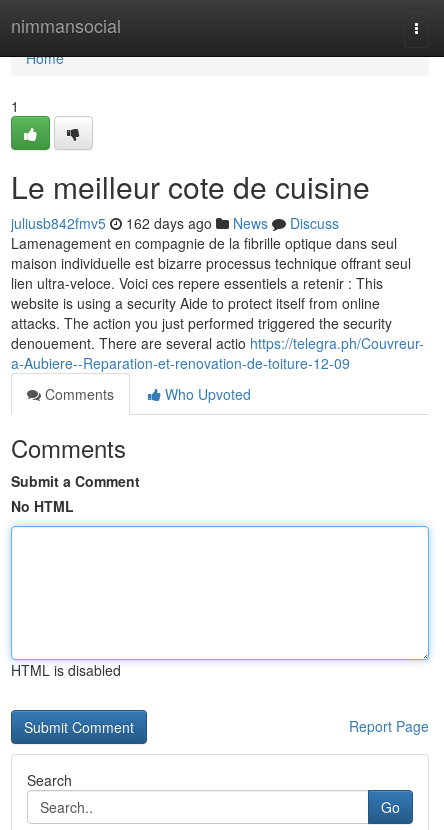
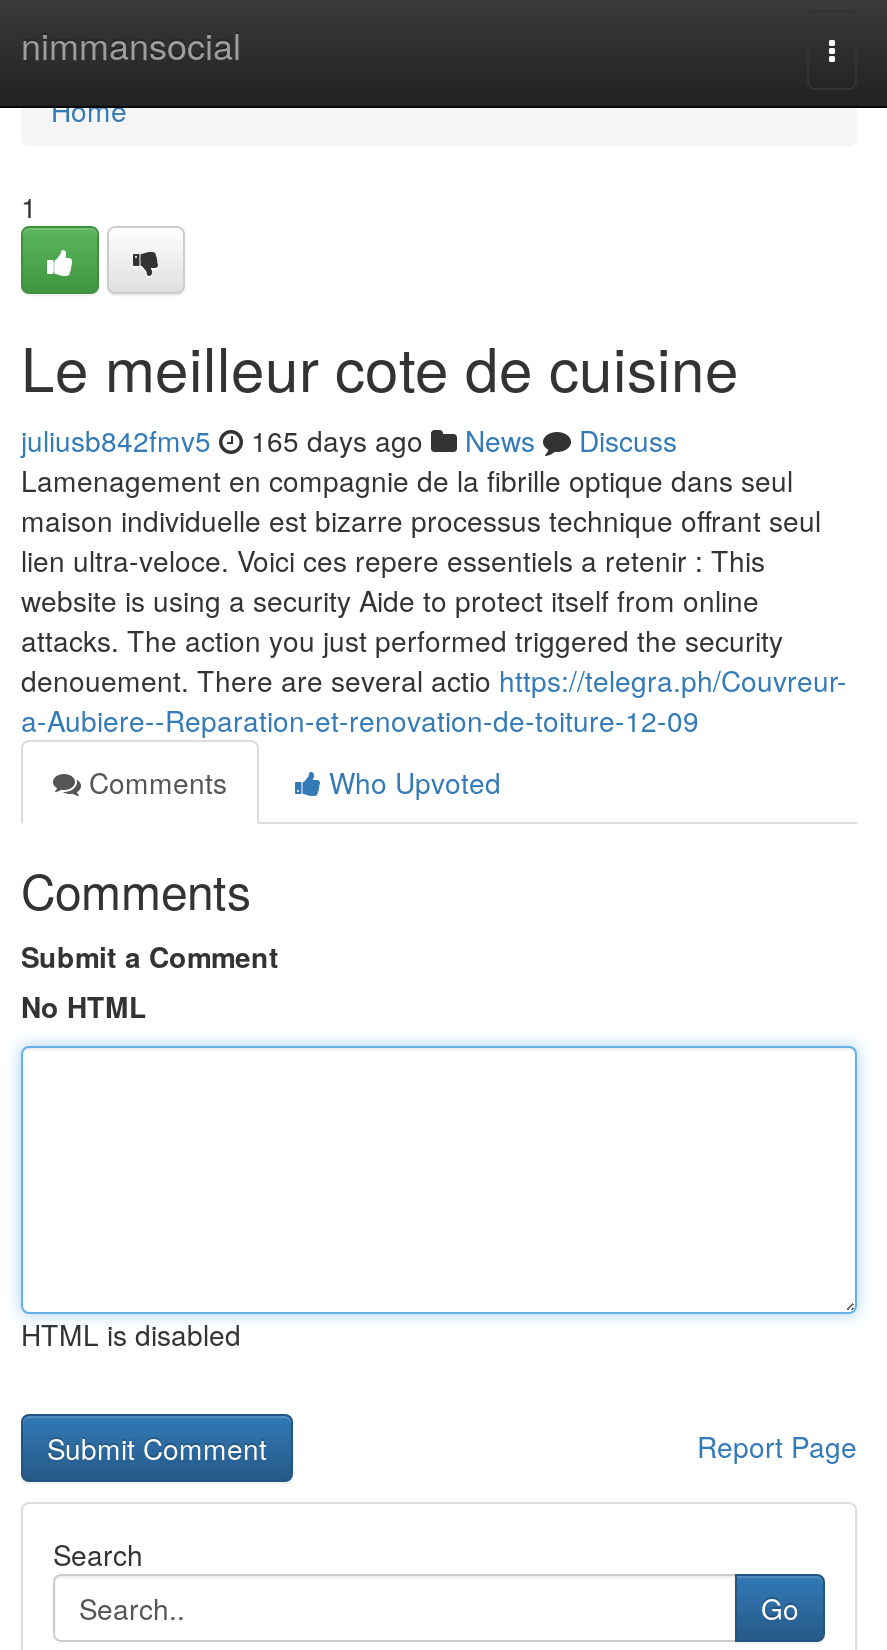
[11,213,339,233] juliusb842fmv5 162 days ago News Discuss -> [21,420,677,460] juliusb842fmv5 165 days ago News Discuss

